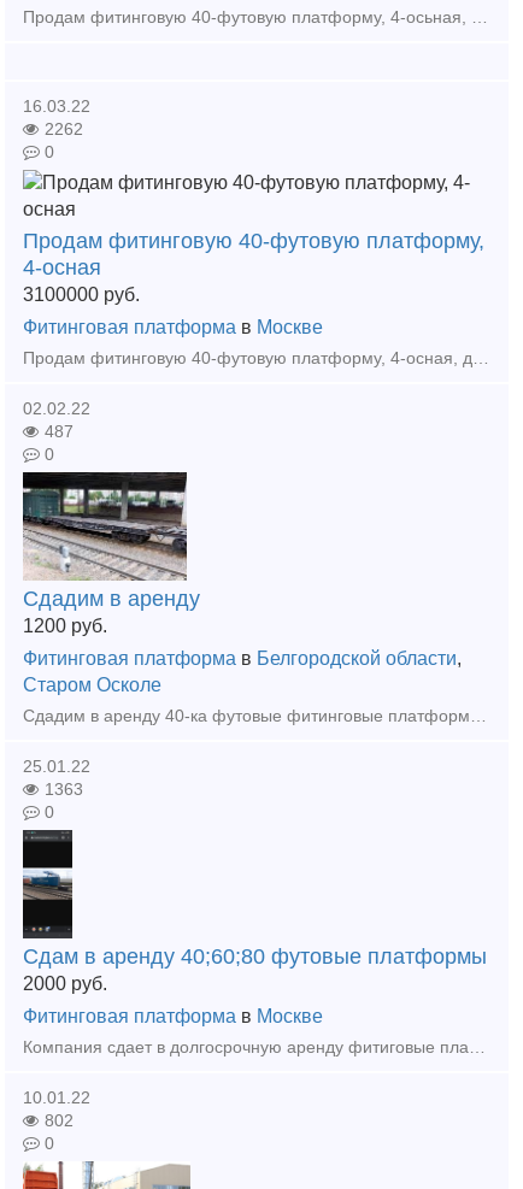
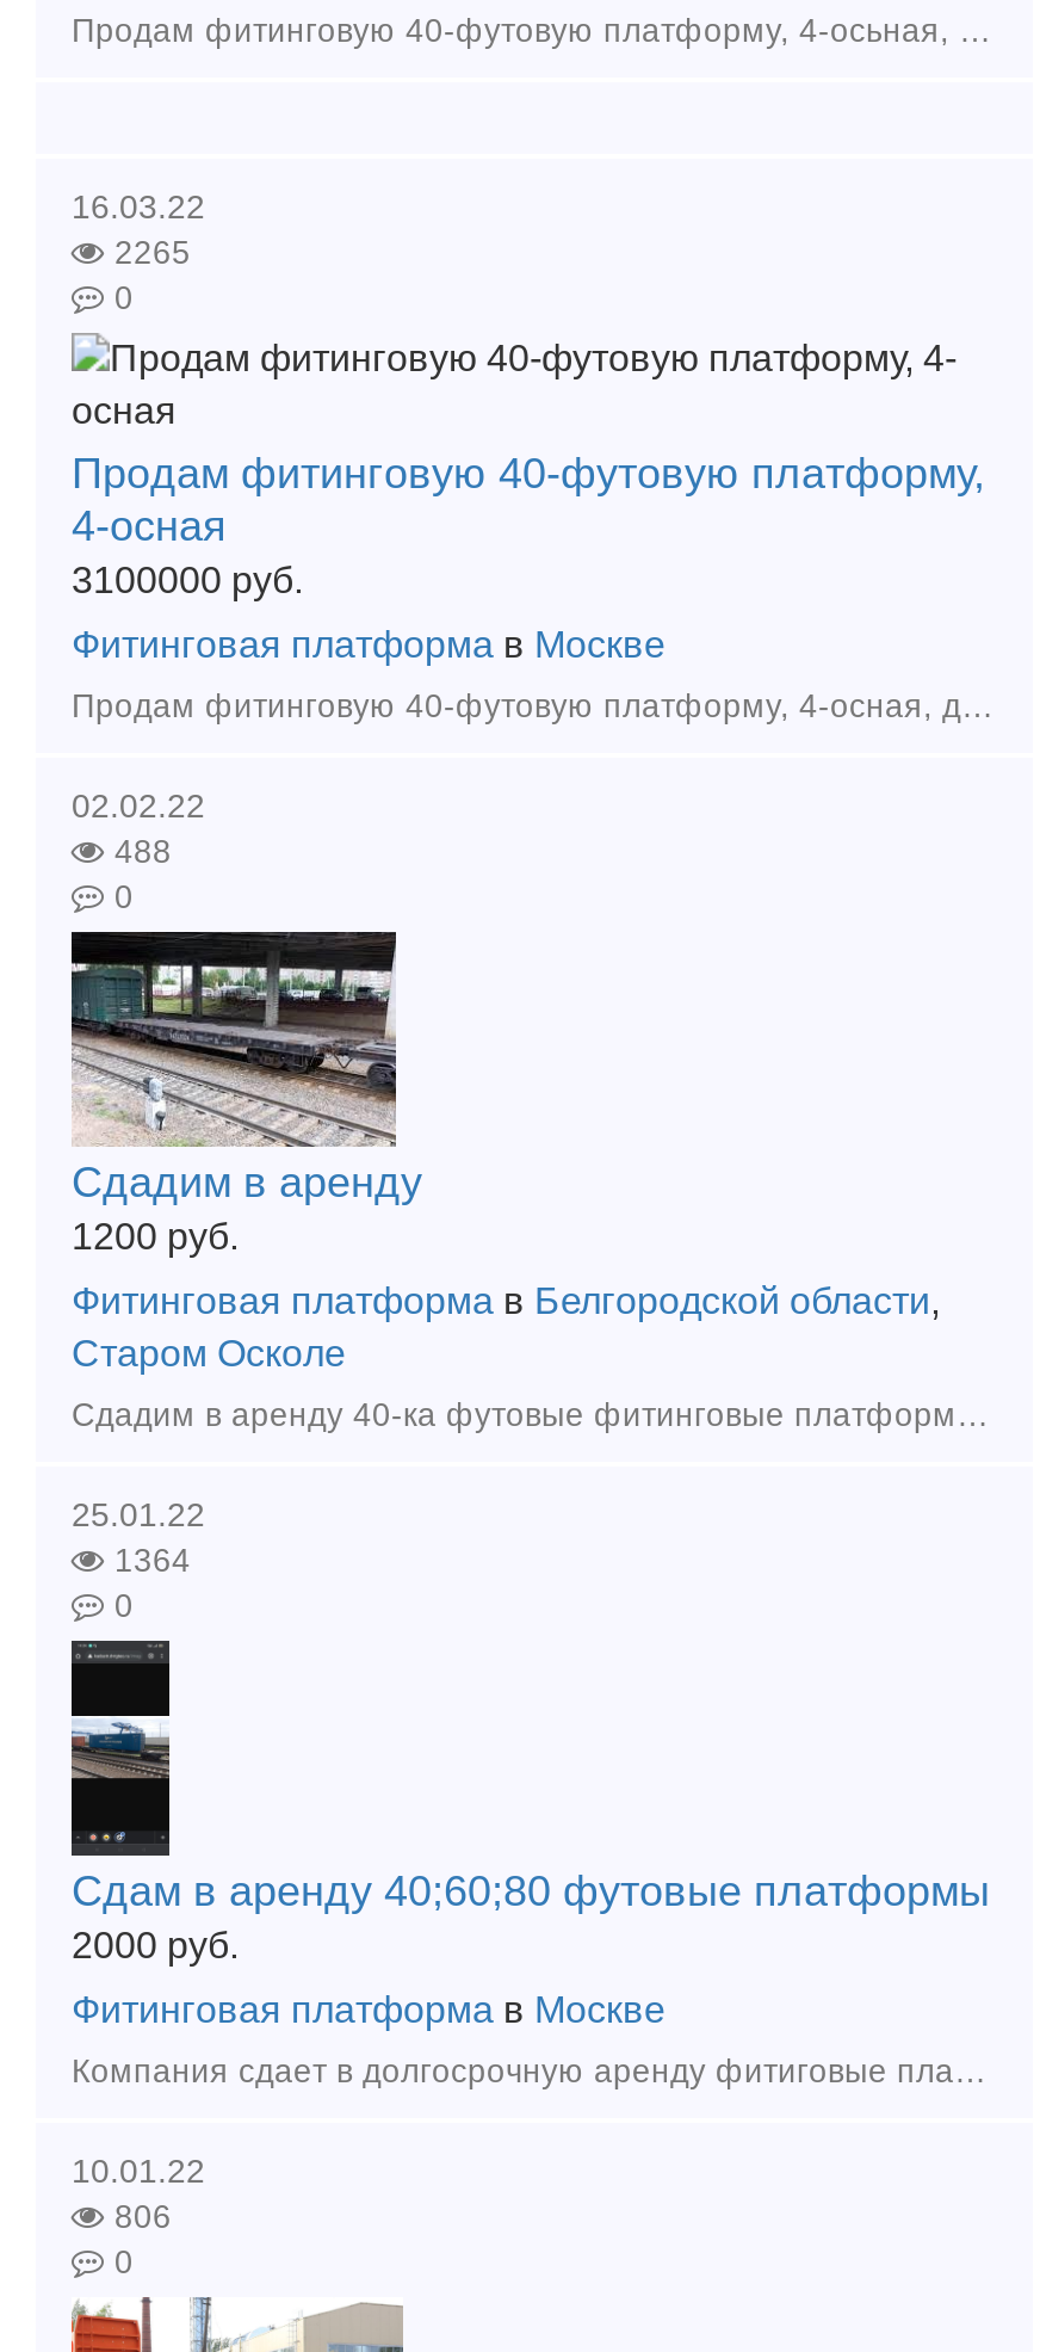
[40,120,83,138] 2262 -> [105,235,191,270] 2265
[40,423,74,441] 487 -> [105,834,172,869] 488
[40,780,83,798] 1363 -> [105,1542,191,1578] 1364
[40,1112,74,1130] 802 -> [105,2199,172,2235] 806

